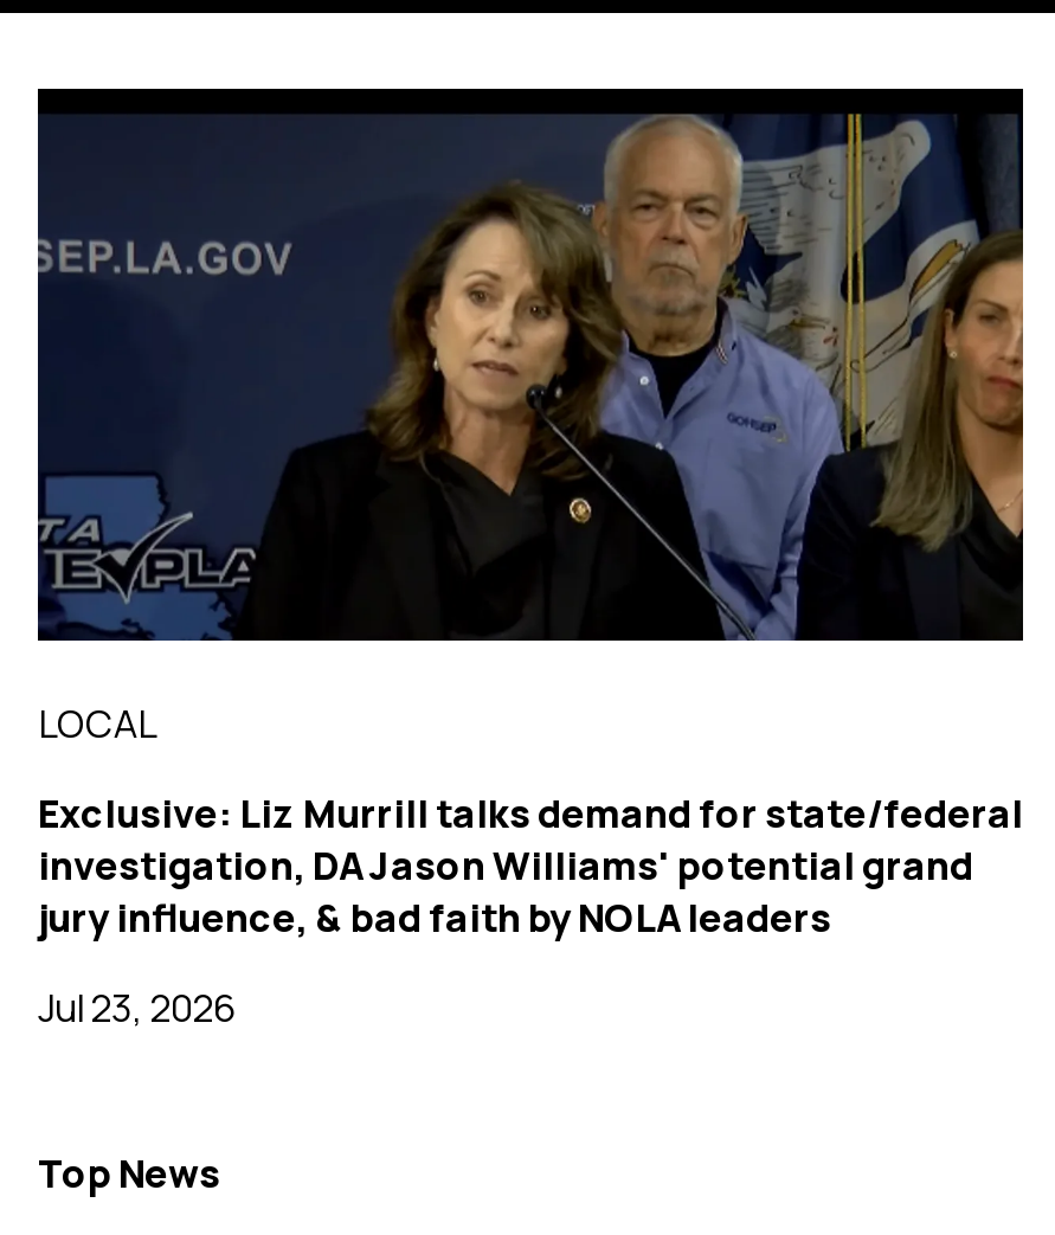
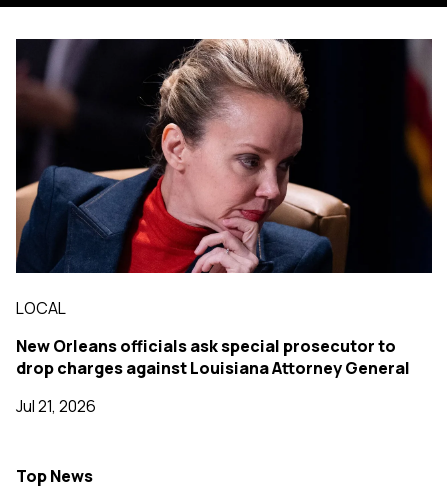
[36,86,1025,643] [image] -> [15,38,433,274] [image]
[38,788,1023,944] Exclusive: Liz Murrill talks demand for state/federal | investigation, DA Jason Williams' potential grand | jury influence, & bad faith by NOLA leaders -> [16,335,410,379] New Orleans officials ask special prosecutor to | drop charges against Louisiana Attorney General
[38,982,237,1034] Jul 23, 2026 -> [16,395,96,417] Jul 21, 2026

